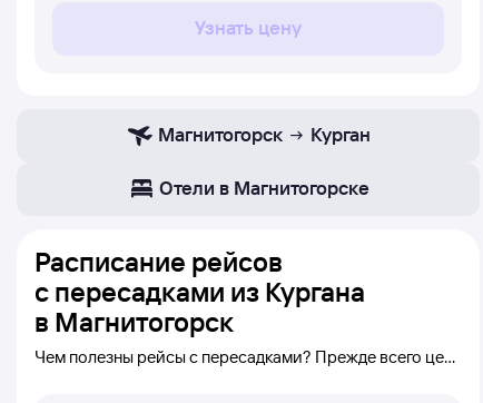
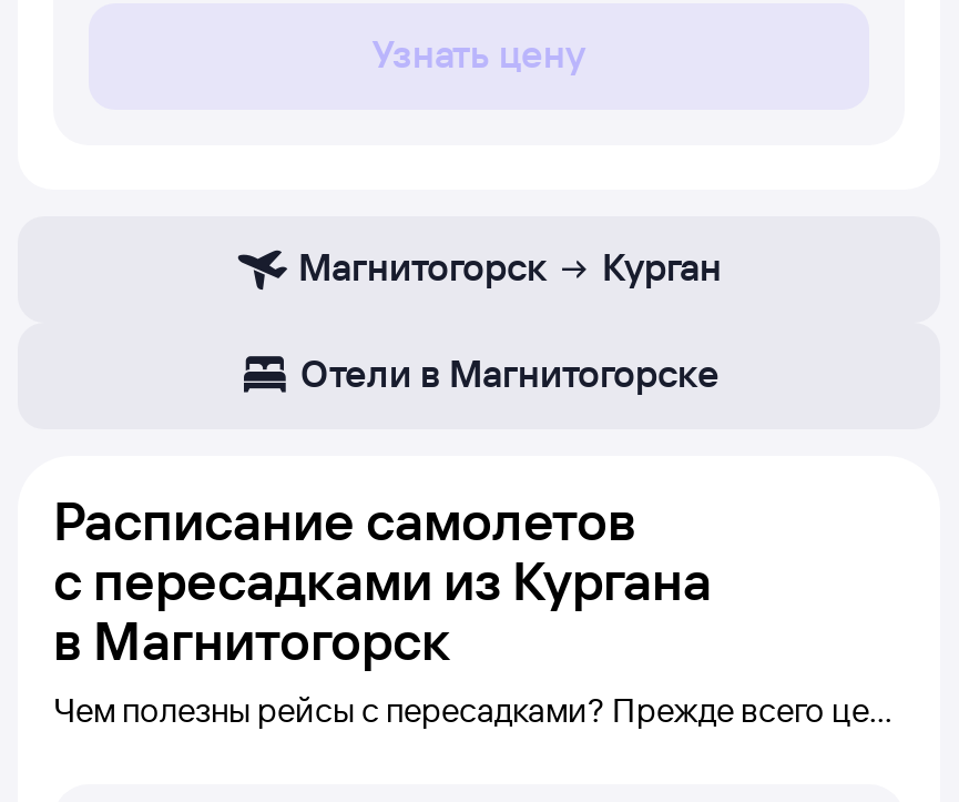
[34,245,283,278] Расписание рейсов -> [53,487,636,554] Расписание самолетов

